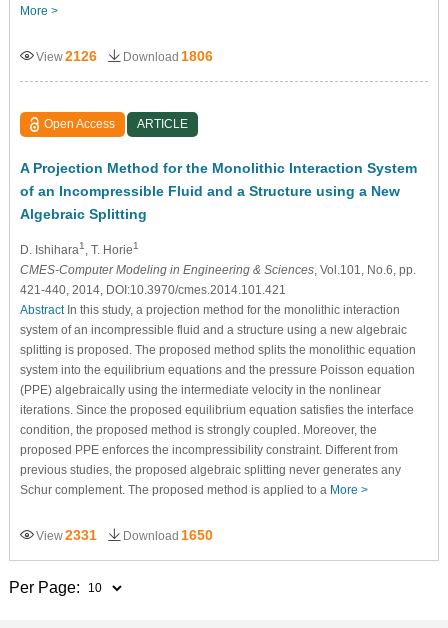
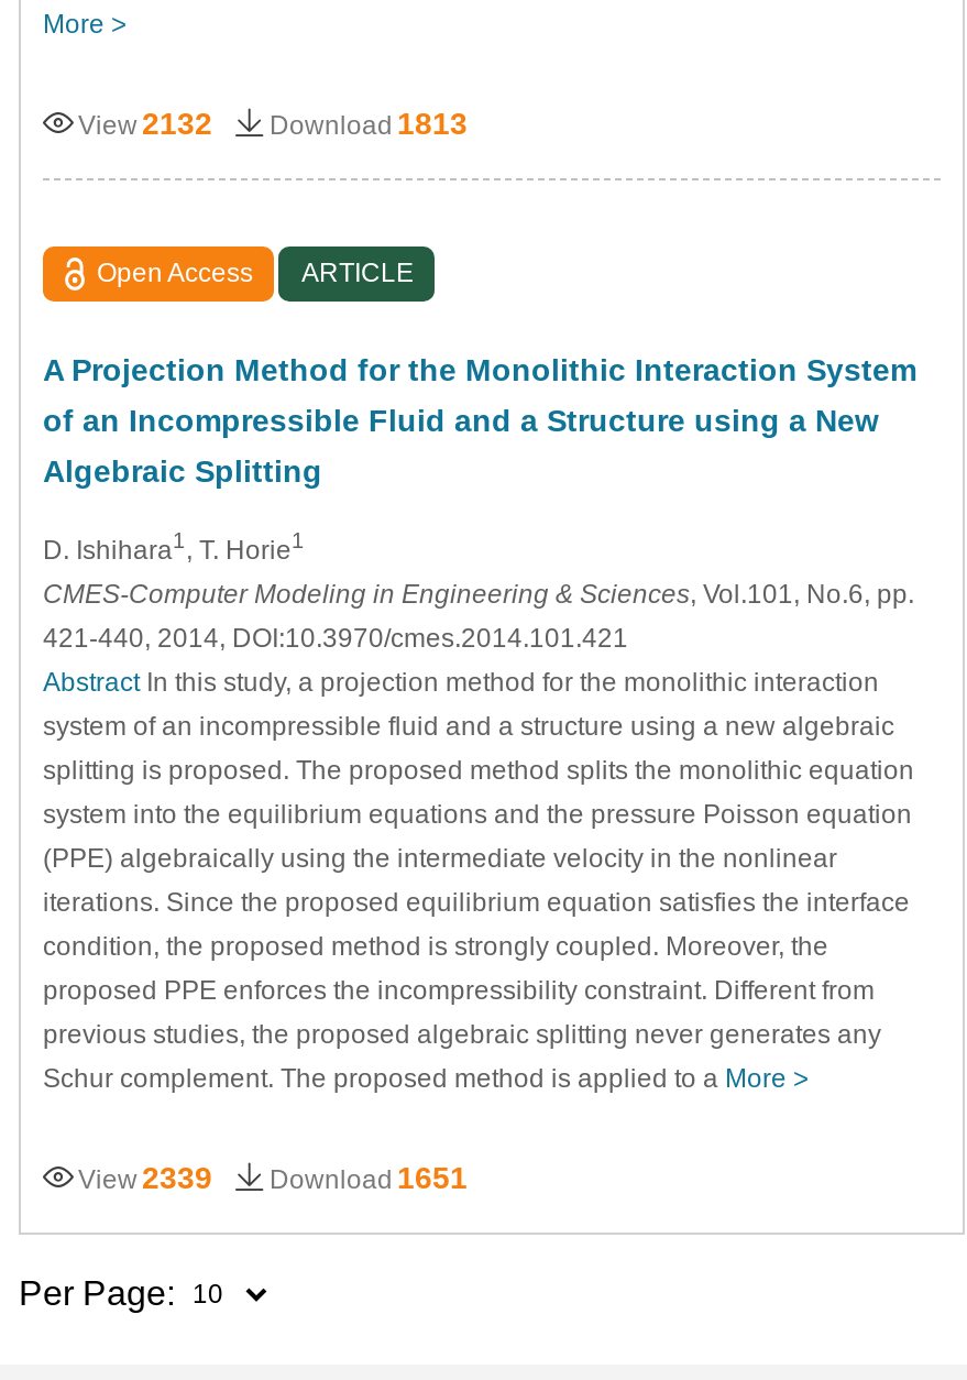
[36,47,97,63] View 2126 -> [78,105,212,140] View 2132
[123,47,213,63] Download 1806 -> [270,105,468,140] Download 1813
[36,526,97,542] View 2331 -> [78,1159,212,1194] View 2339
[123,526,213,542] Download 1650 -> [270,1159,468,1194] Download 1651

